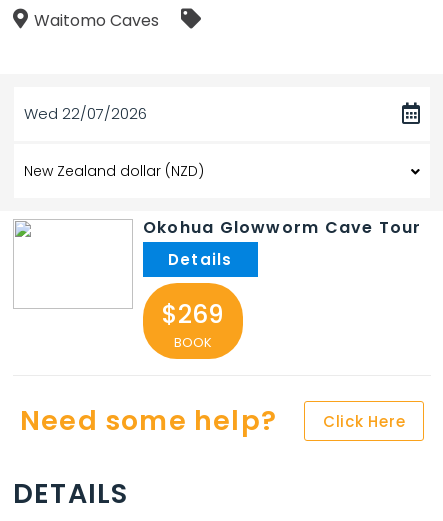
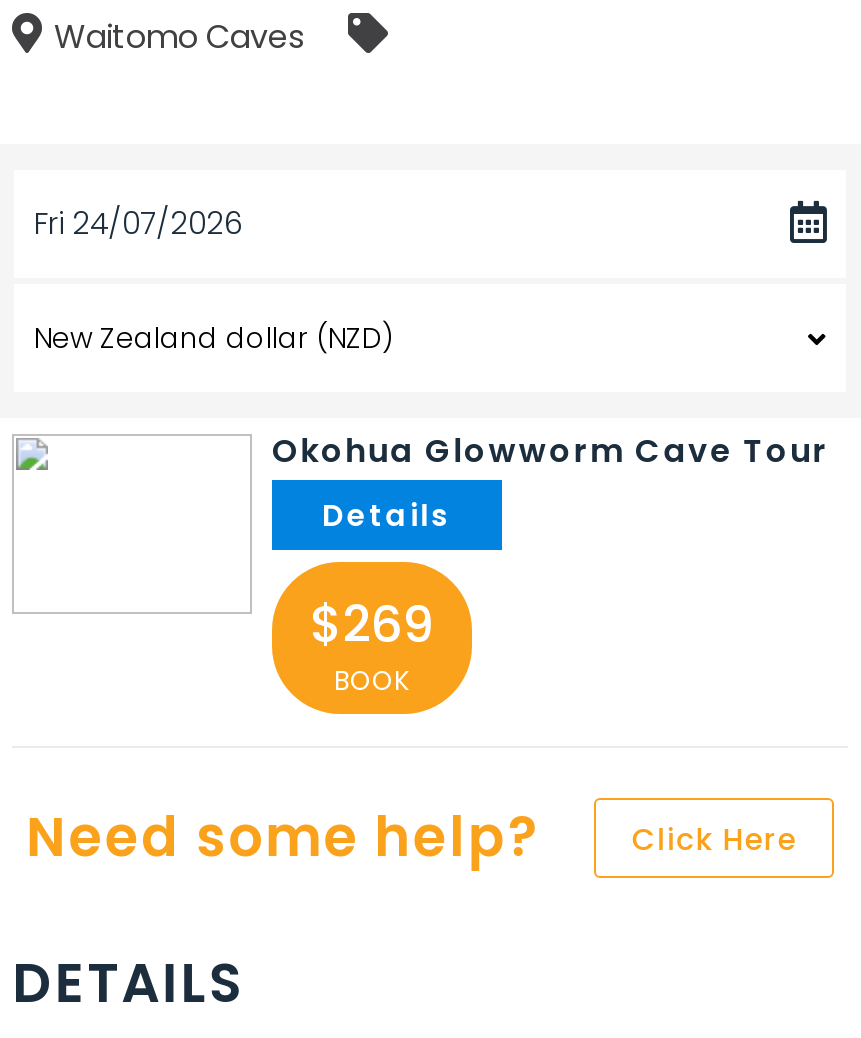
[24,103,147,124] Wed 22/07/2026 -> [34,202,242,244] Fri 24/07/2026

